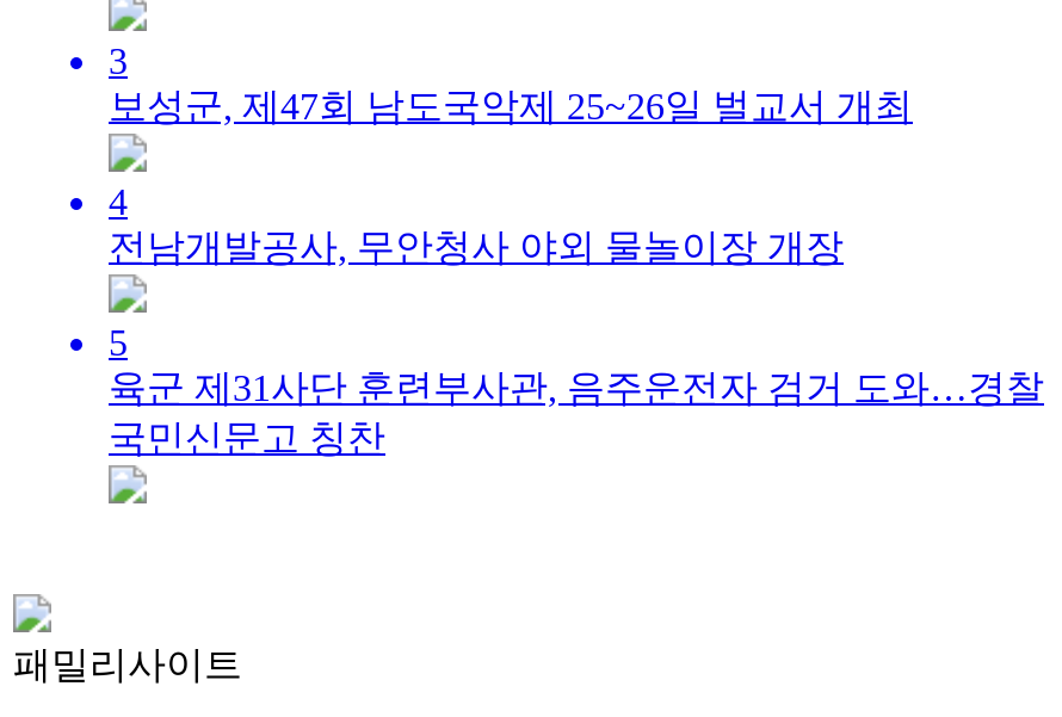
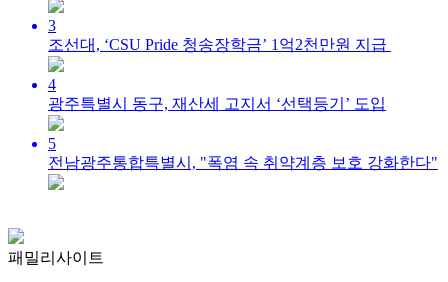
[109,87,913,127] 보성군, 제47회 남도국악제 25~26일 벌교서 개최 -> [48,36,391,53] 조선대, ‘CSU Pride 청송장학금’ 1억2천만원 지급
[109,227,844,268] 전남개발공사, 무안청사 야외 물놀이장 개장 -> [48,95,386,112] 광주특별시 동구, 재산세 고지서 ‘선택등기’ 도입
[109,368,1044,459] 육군 제31사단 훈련부사관, 음주운전자 검거 도와…경찰 | 국민신문고 칭찬 -> [48,154,438,171] 전남광주통합특별시, "폭염 속 취약계층 보호 강화한다"

